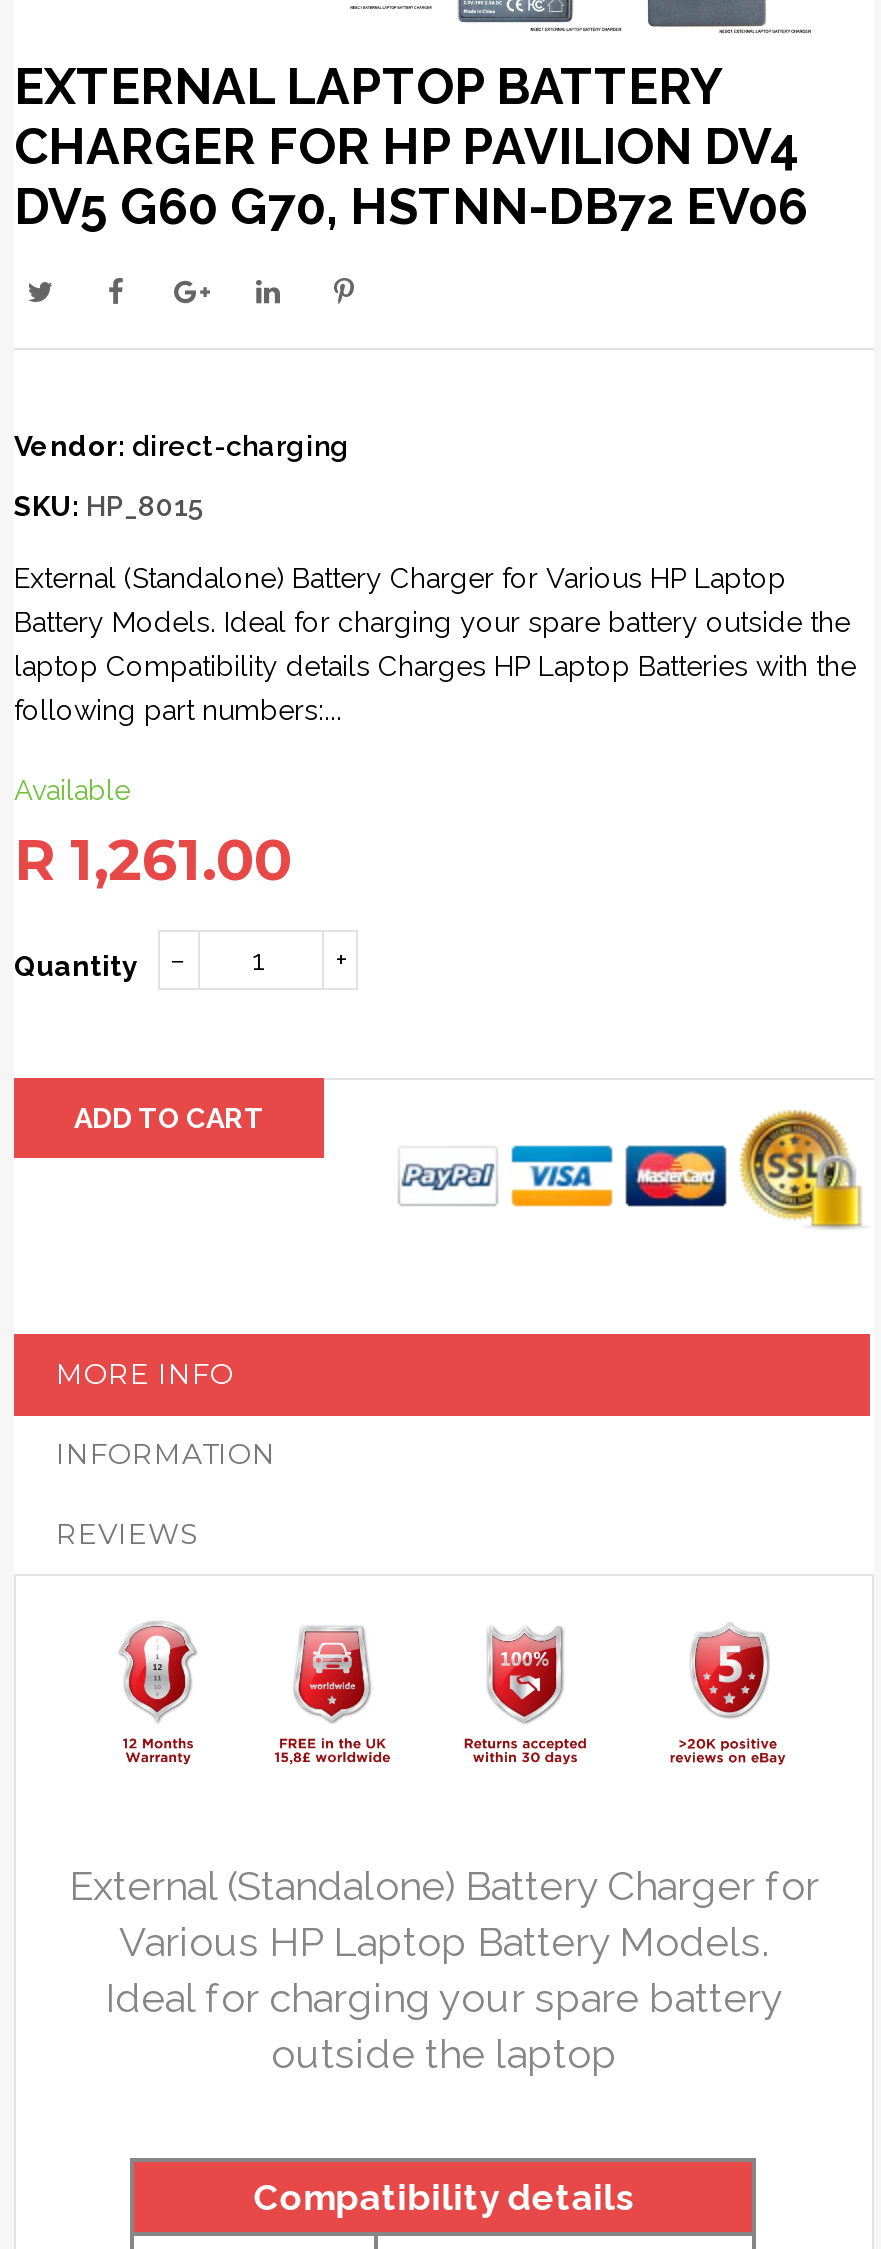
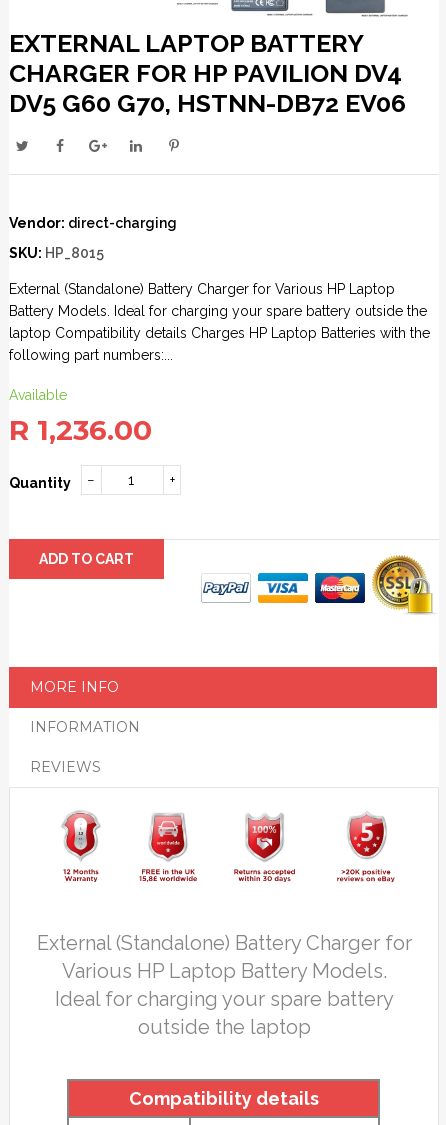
[14,826,292,894] R 1,261.00 -> [9,413,152,447] R 1,236.00

